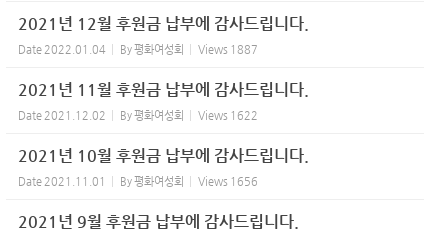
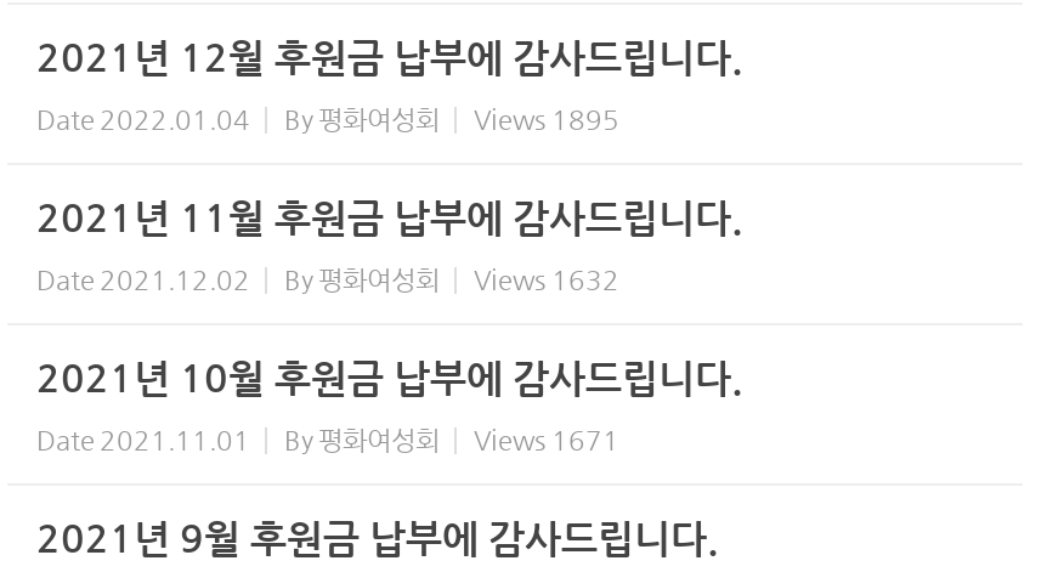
[18,43,258,56] Date 2022.01.04 By 평화여성회 Views 1887 -> [36,105,619,137] Date 2022.01.04 By 평화여성회 Views 1895
[18,109,258,122] Date 2021.12.02 By 평화여성회 Views 1622 -> [36,265,619,297] Date 2021.12.02 By 평화여성회 Views 1632
[18,175,258,188] Date 2021.11.01 By 평화여성회 Views 1656 -> [36,426,619,457] Date 2021.11.01 By 평화여성회 Views 1671

